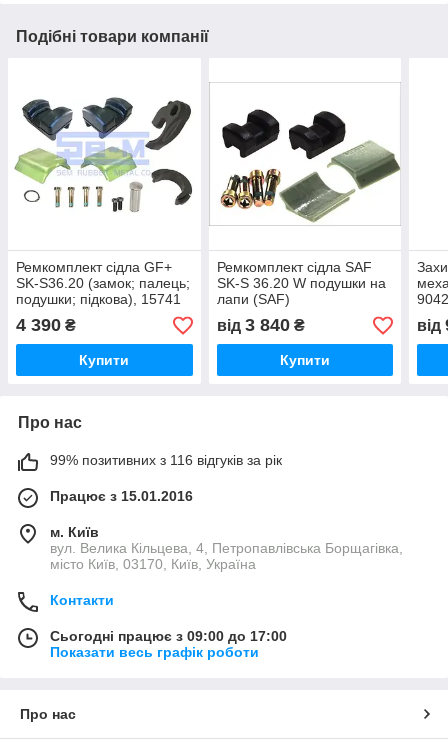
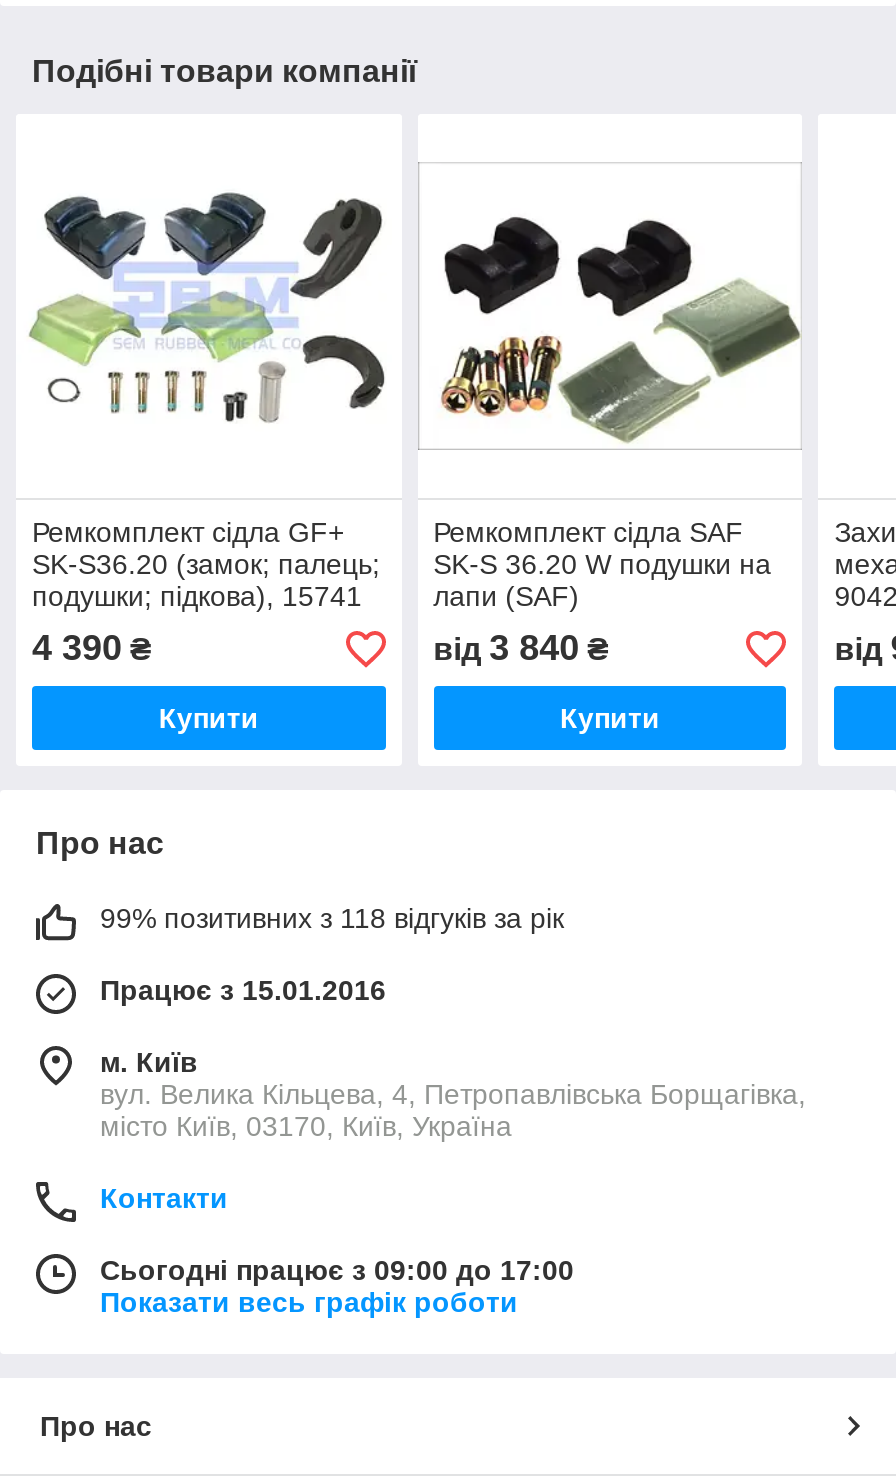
[50,452,282,468] 99% позитивних з 116 відгуків за рік -> [100,903,564,935] 99% позитивних з 118 відгуків за рік

